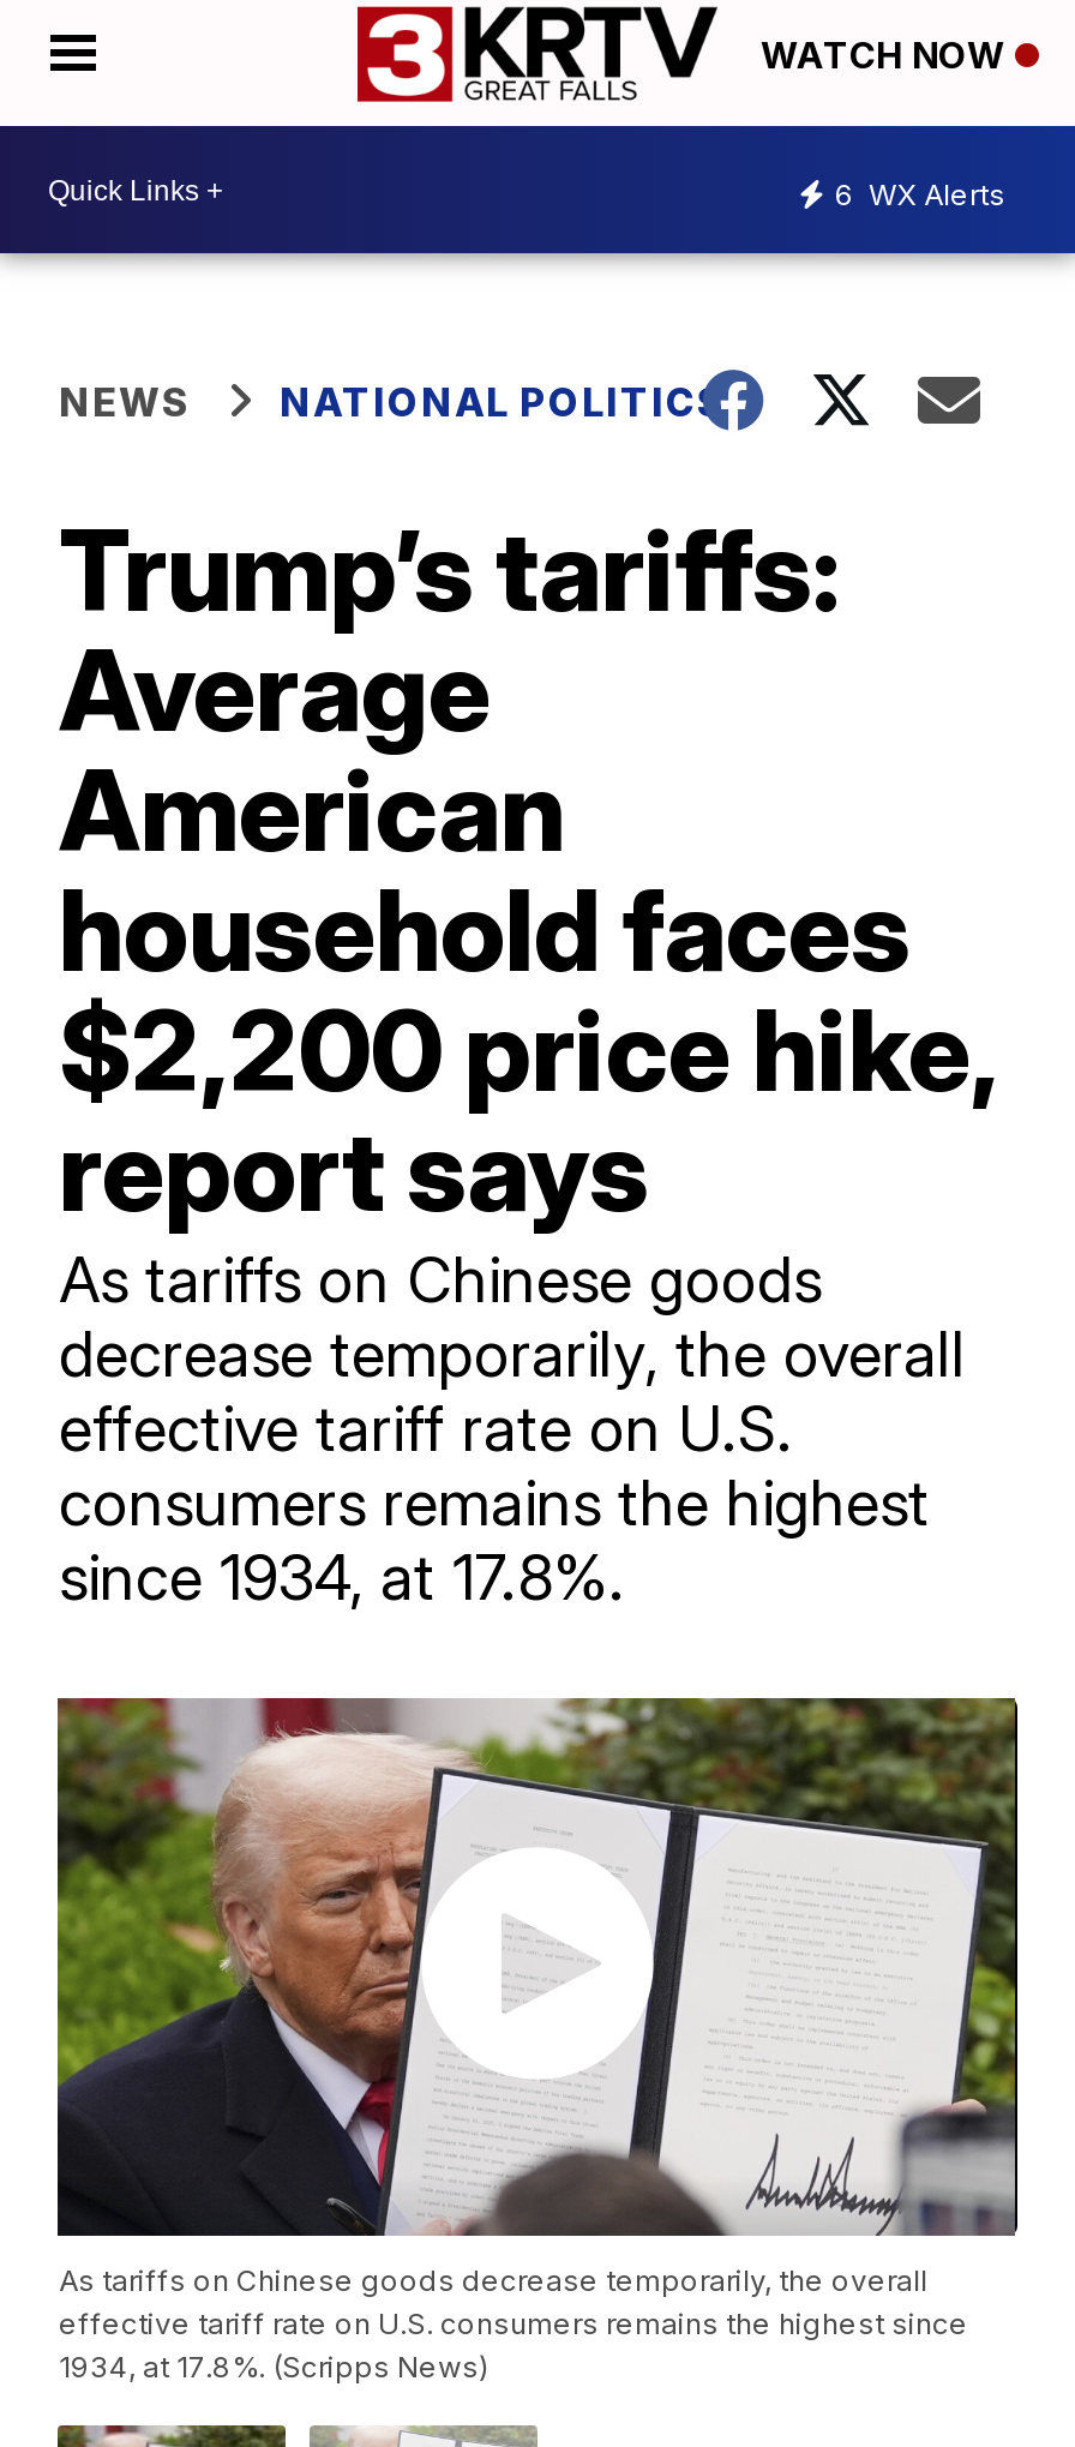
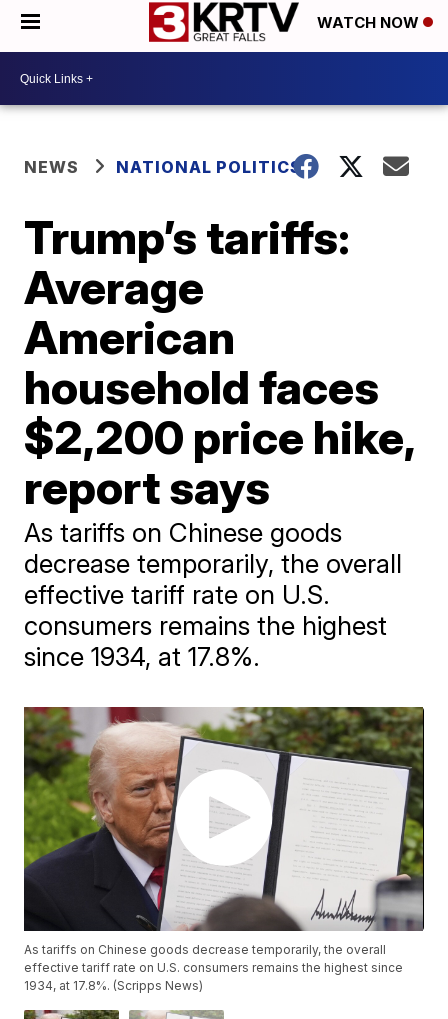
[835,175,1005,211] 6 WX Alerts -> none

